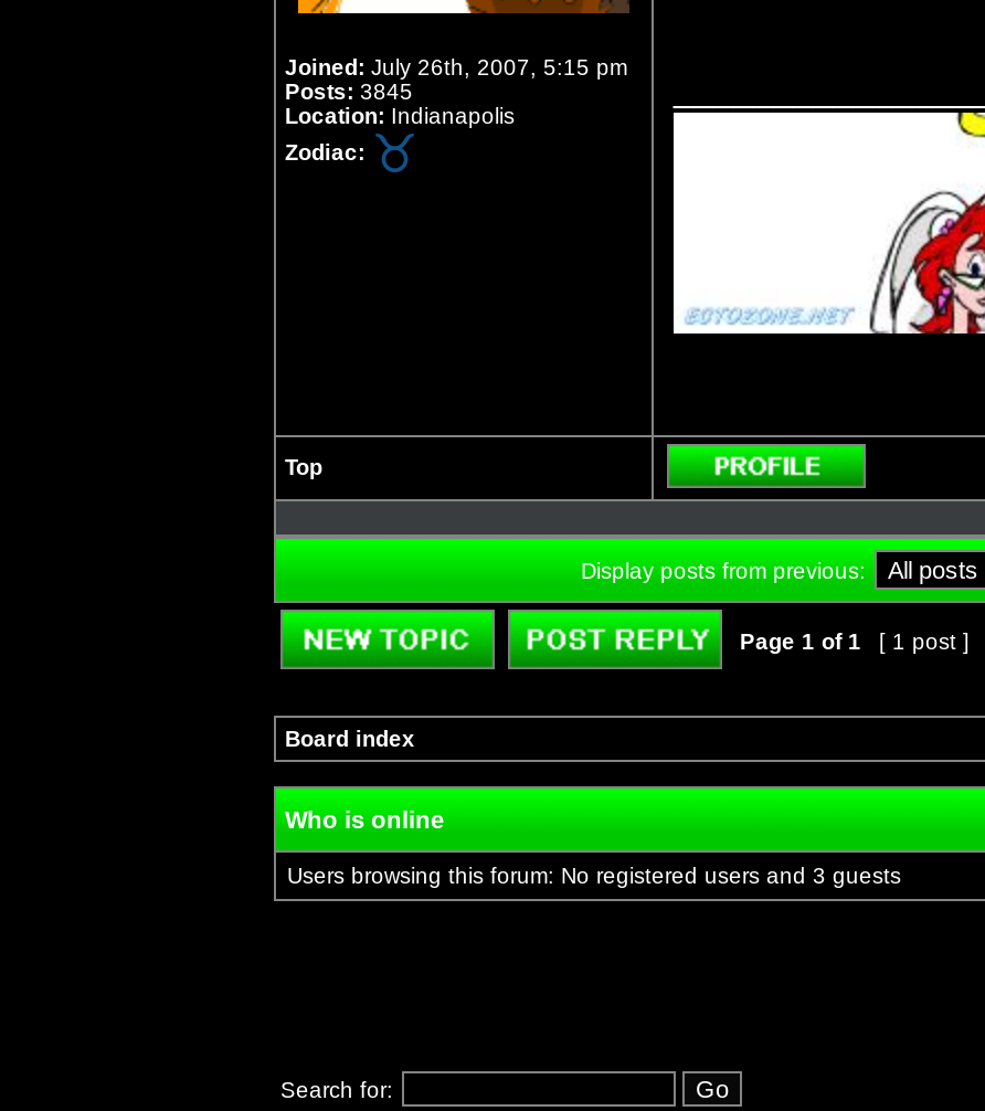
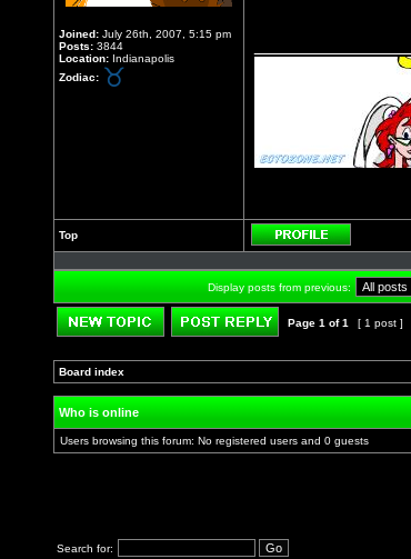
[285,80,413,104] Posts: 3845 -> [59,40,123,52] Posts: 3844
[287,864,901,888] Users browsing this forum: No registered users and 3 guests -> [60,435,369,447] Users browsing this forum: No registered users and 0 guests

